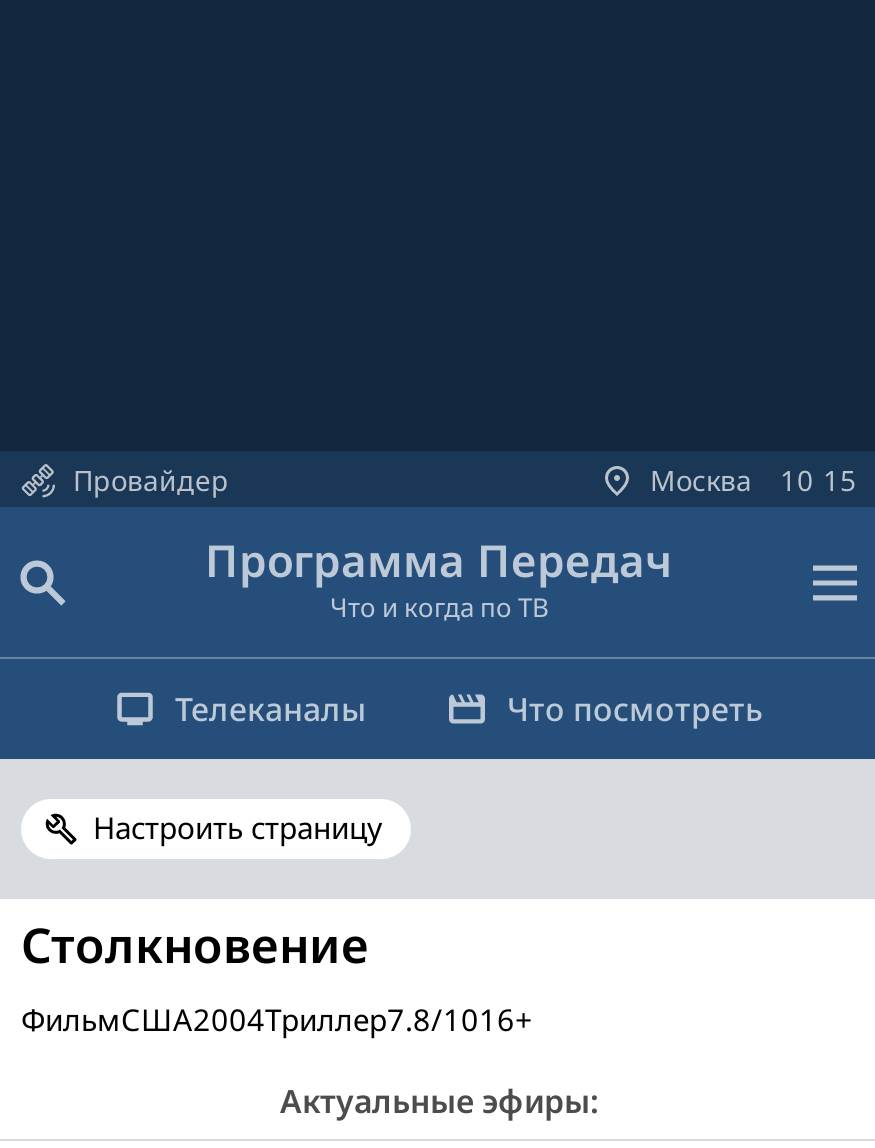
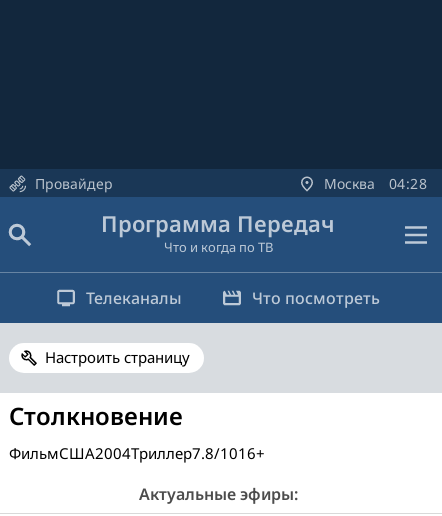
[650,460,857,498] Москва 10 15 -> [323,173,427,192] Москва 04 28

